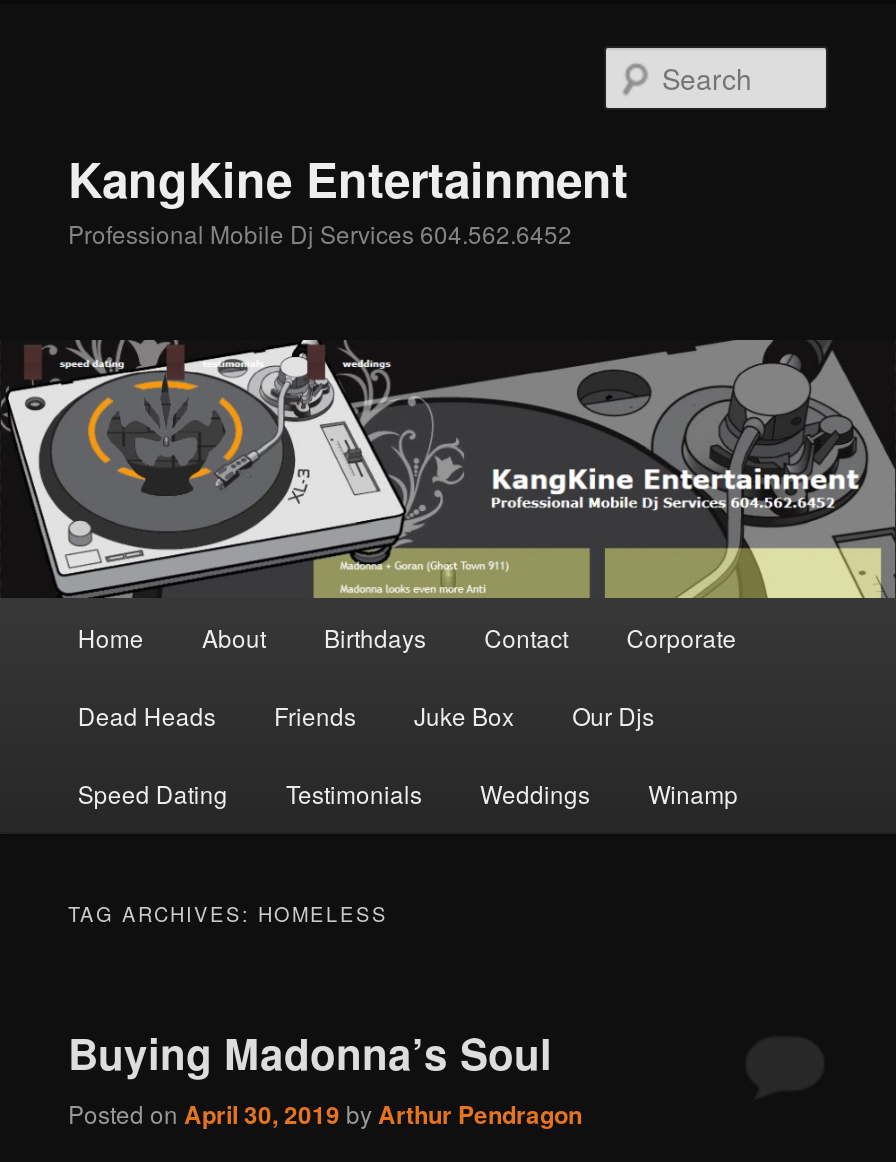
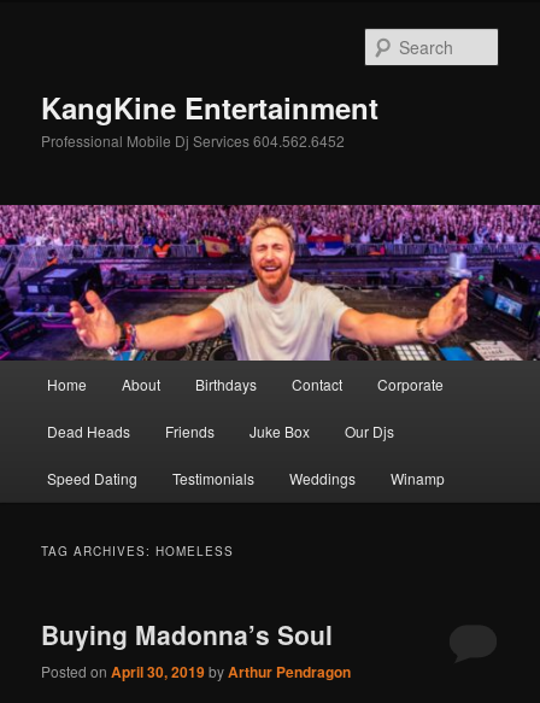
[6,338,890,600] [image] -> [4,204,536,362] [image]

